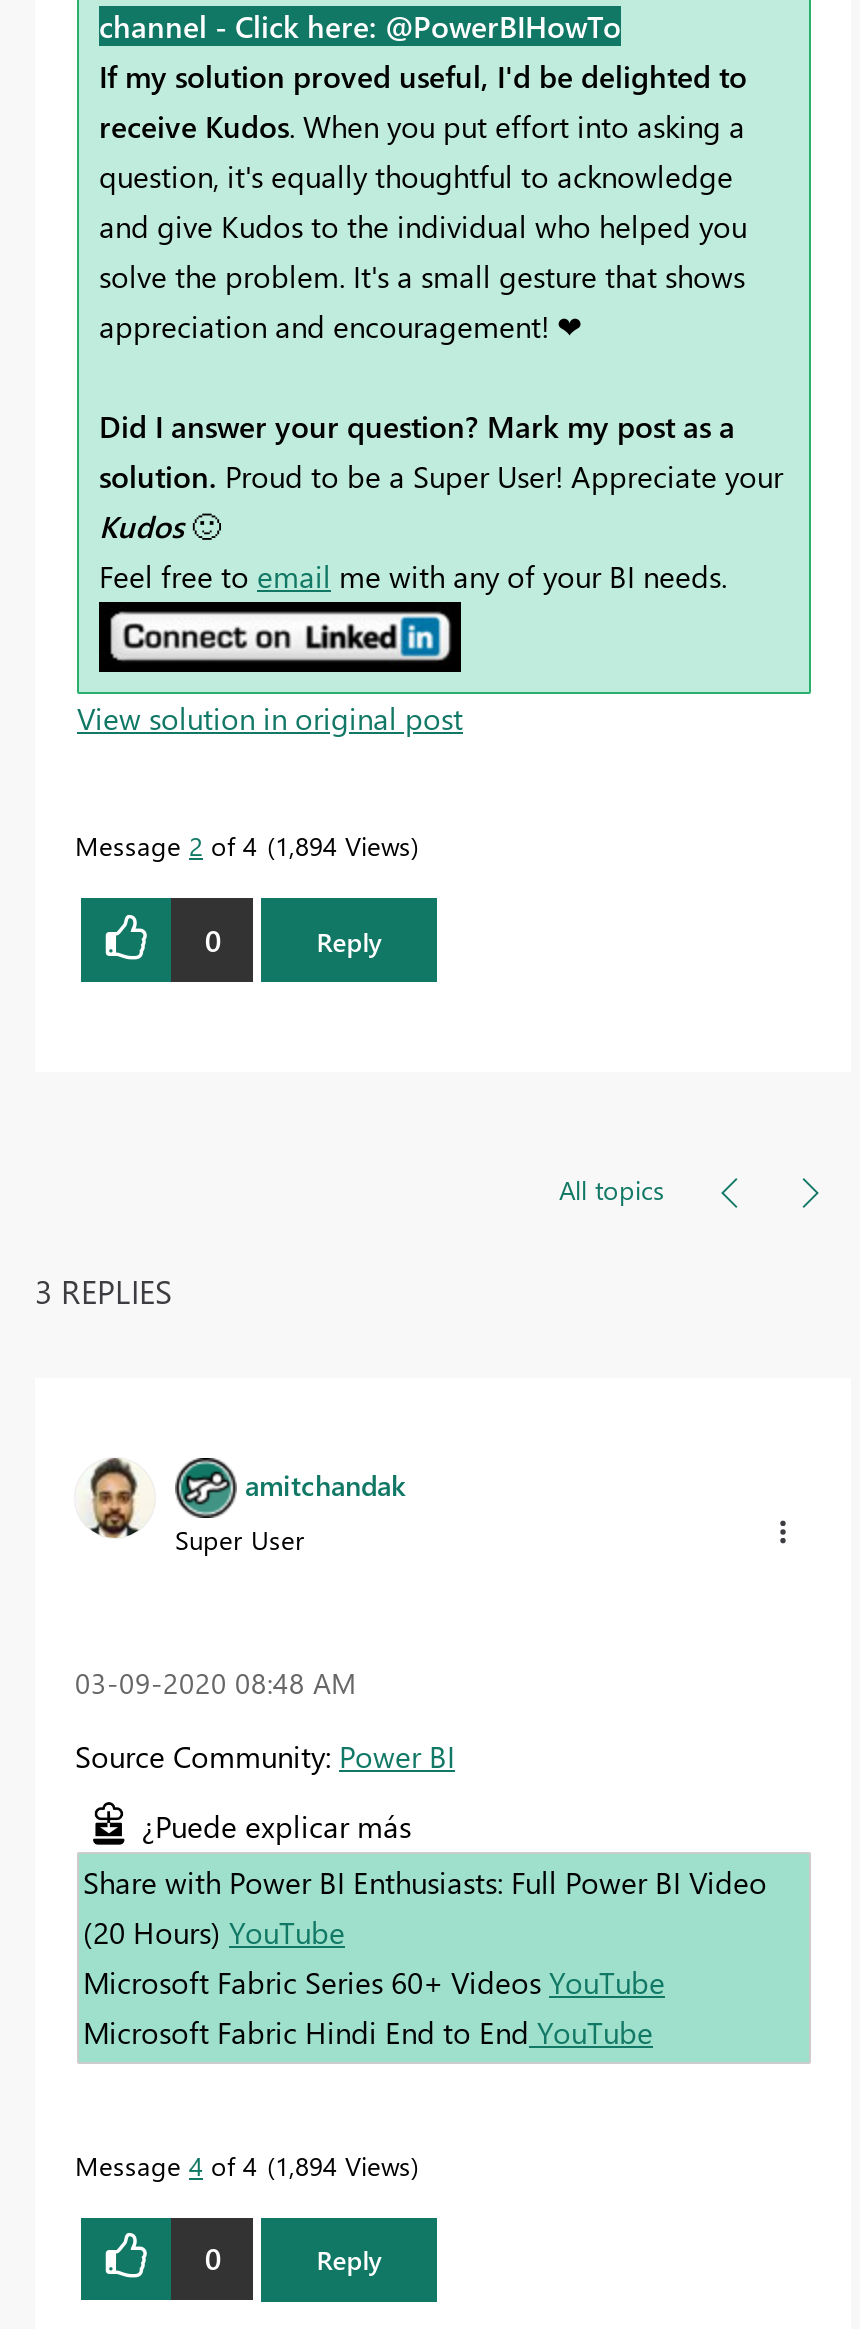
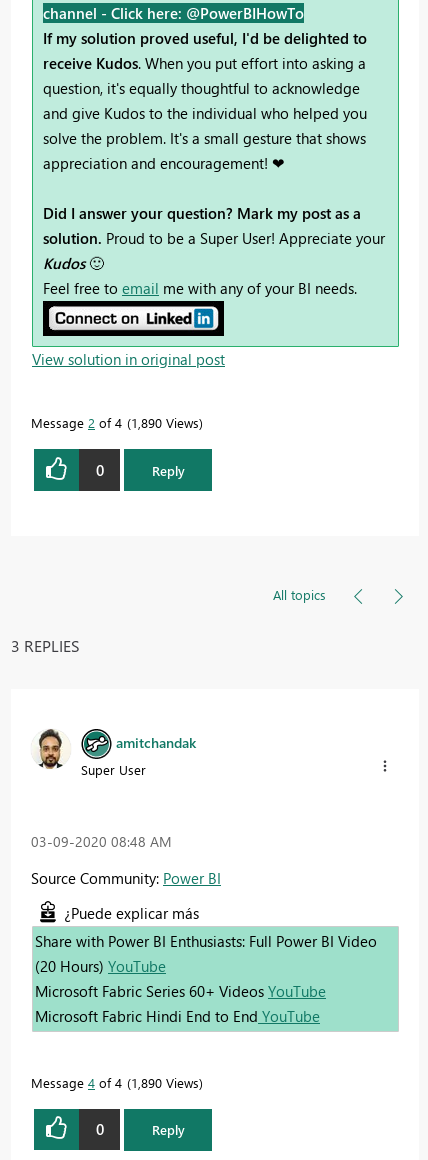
[75,828,411,862] Message 2 of 4 1,894 Views -> [31,414,199,431] Message 2 of 4 1,890 Views
[75,2147,411,2181] Message 4 of 4 1,894 Views -> [31,1073,199,1090] Message 4 of 4 1,890 Views

